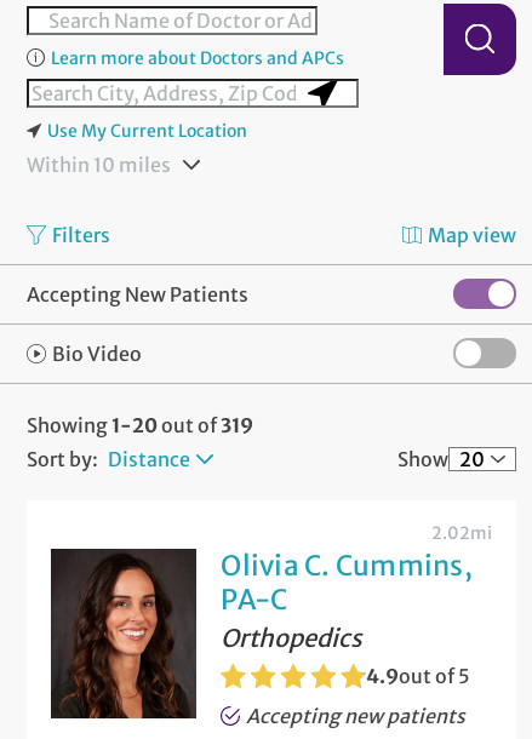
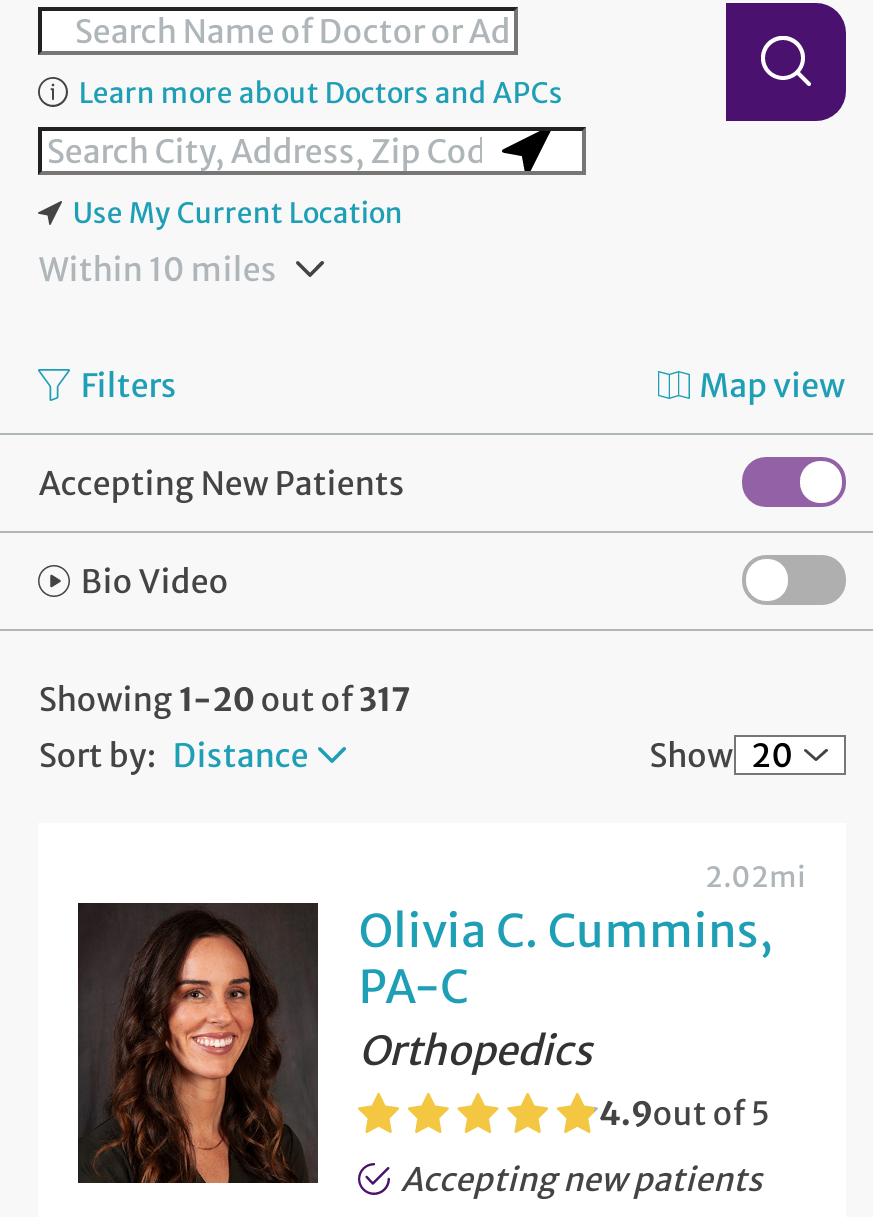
[27,413,254,437] Showing 1-20 out of319 -> [39,678,411,718] Showing 1-20 out of317

